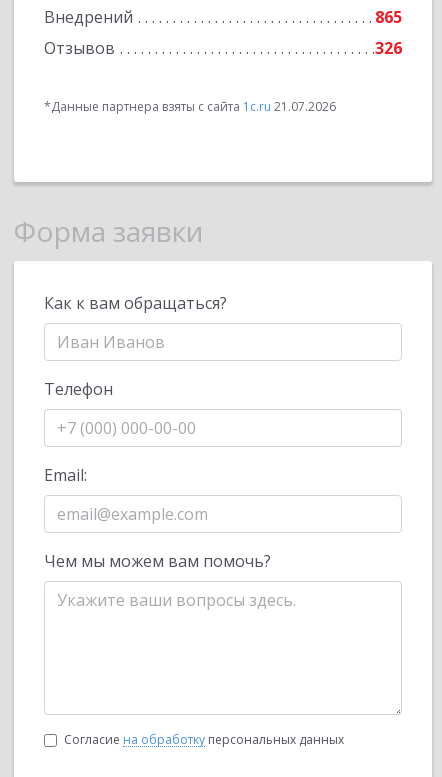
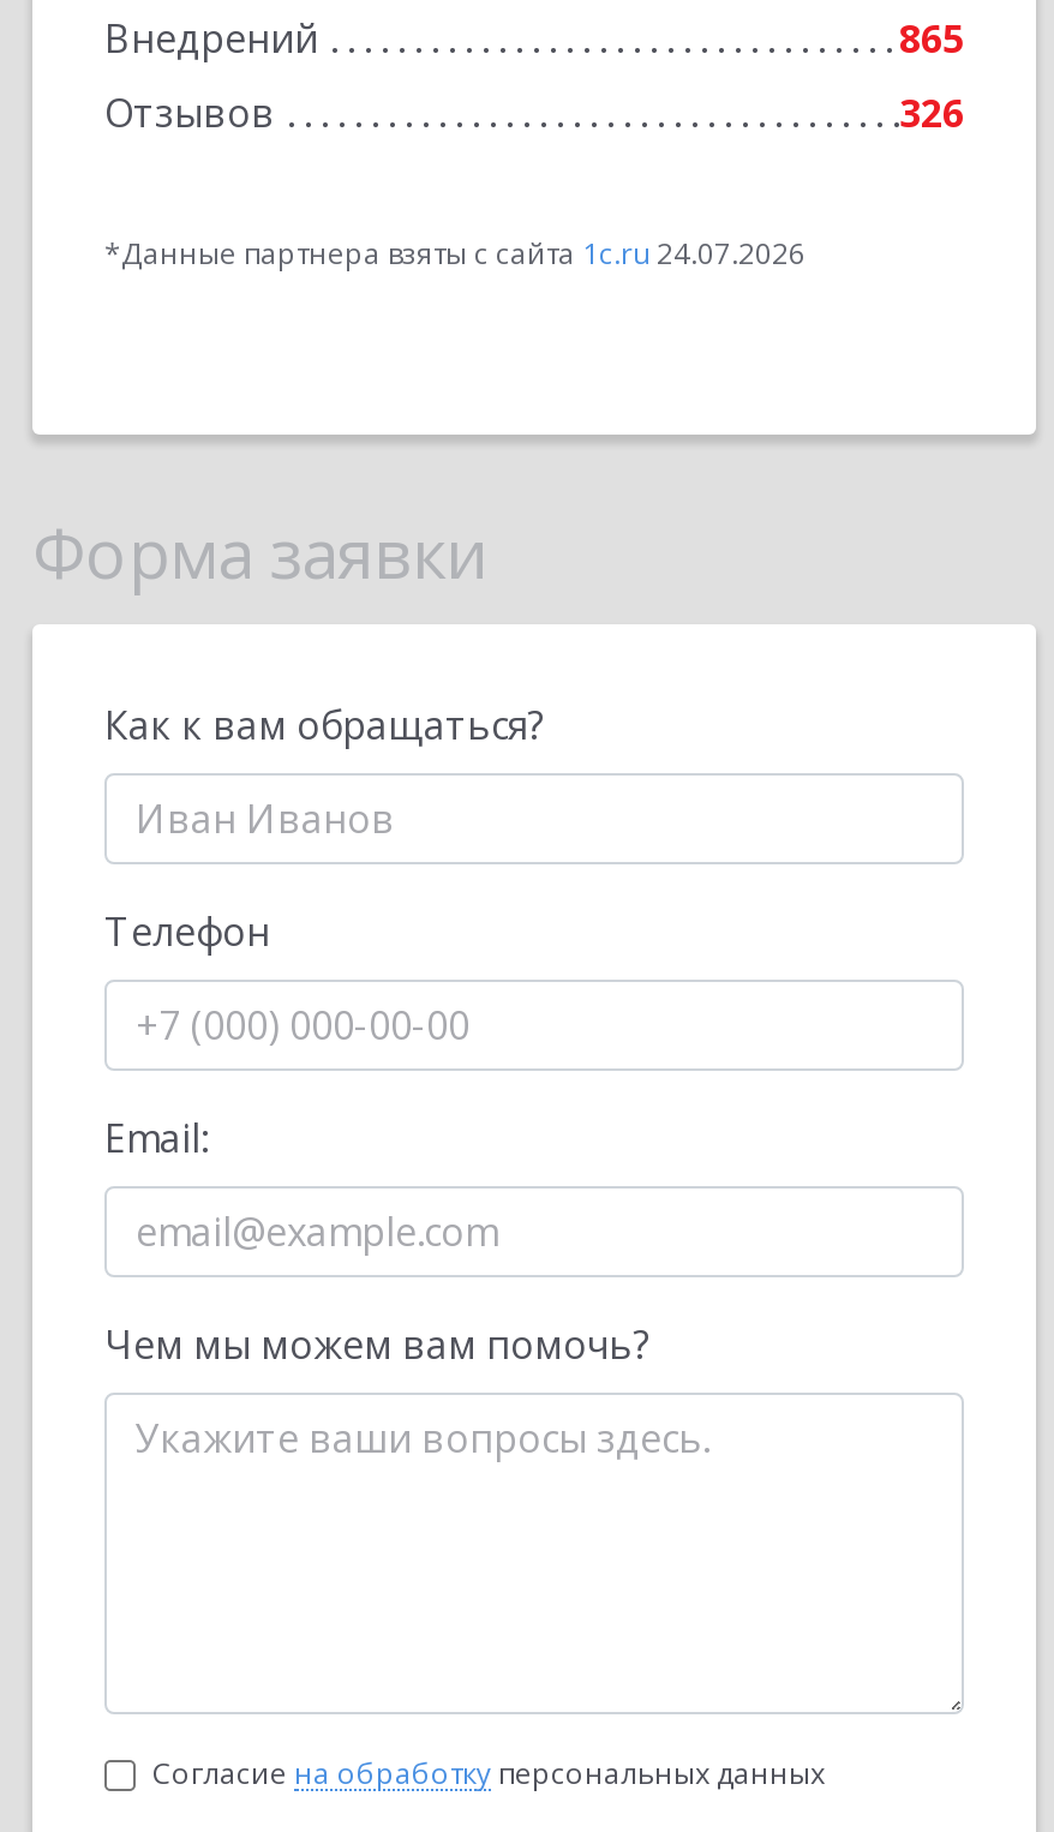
[44,98,336,115] *Данные партнера взяты с сайта 1c.ru 21.07.2026 -> [104,233,806,274] *Данные партнера взяты с сайта 1c.ru 24.07.2026

